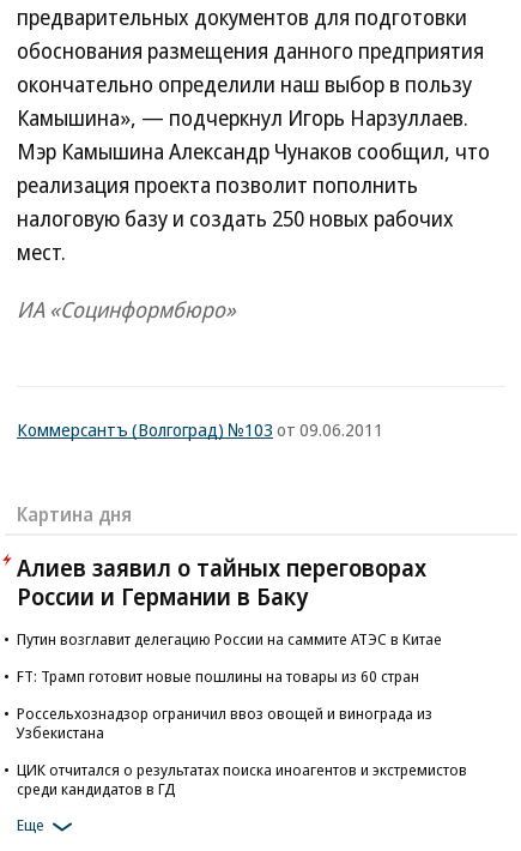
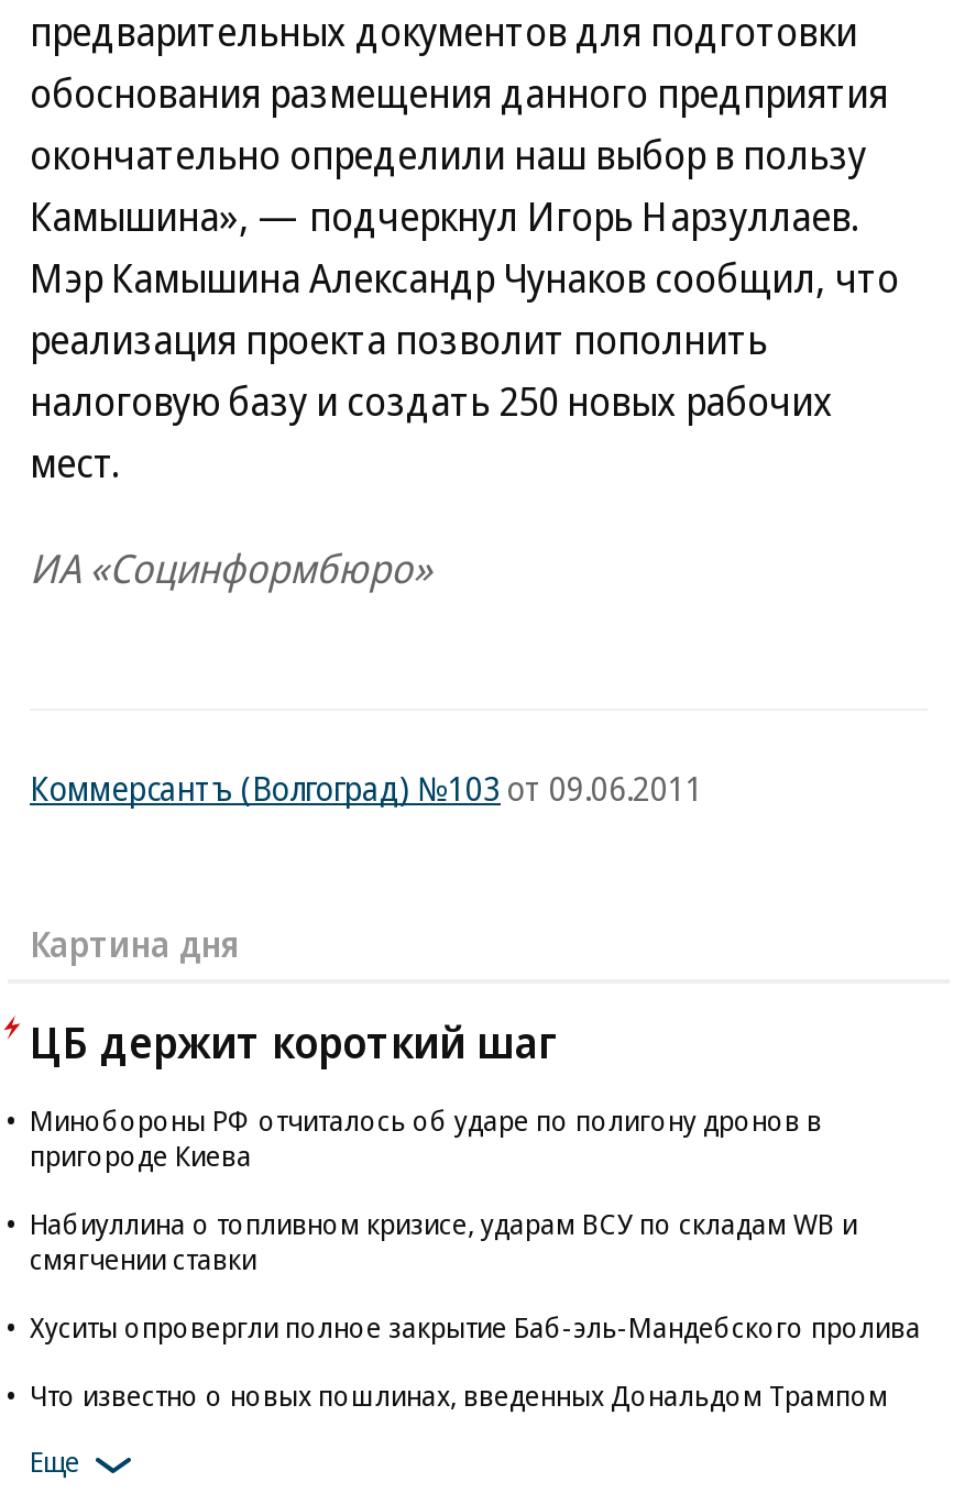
[17,551,426,612] Алиев заявил о тайных переговорах | России и Германии в Баку -> [30,1012,556,1072] ЦБ держит короткий шаг
[17,628,442,650] Путин возглавит делегацию России на саммите АТЭС в Китае -> [30,1100,822,1175] Минобороны РФ отчиталось об ударе по полигону дронов в | пригороде Киева
[17,665,419,687] FT: Трамп готовит новые пошлины на товары из 60 стран -> [30,1204,857,1278] Набиуллина о топливном кризисе, ударам ВСУ по складам WB и | смягчении ставки
[17,702,432,743] Россельхознадзор ограничил ввоз овощей и винограда из | Узбекистана -> [30,1307,921,1347] Хуситы опровергли полное закрытие Баб-эль-Мандебского пролива
[17,759,467,799] ЦИК отчитался о результатах поиска иноагентов и экстремистов | среди кандидатов в ГД -> [30,1375,888,1415] Что известно о новых пошлинах, введенных Дональдом Трампом

